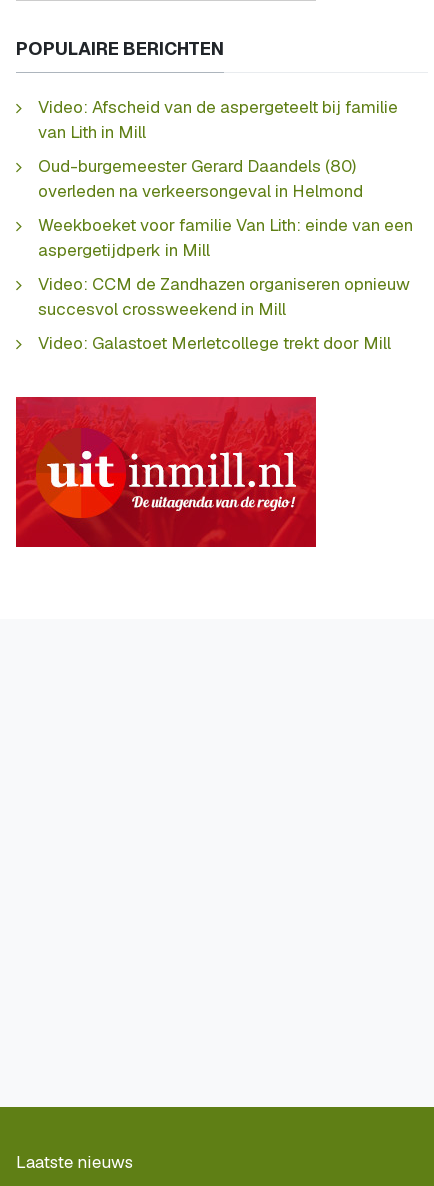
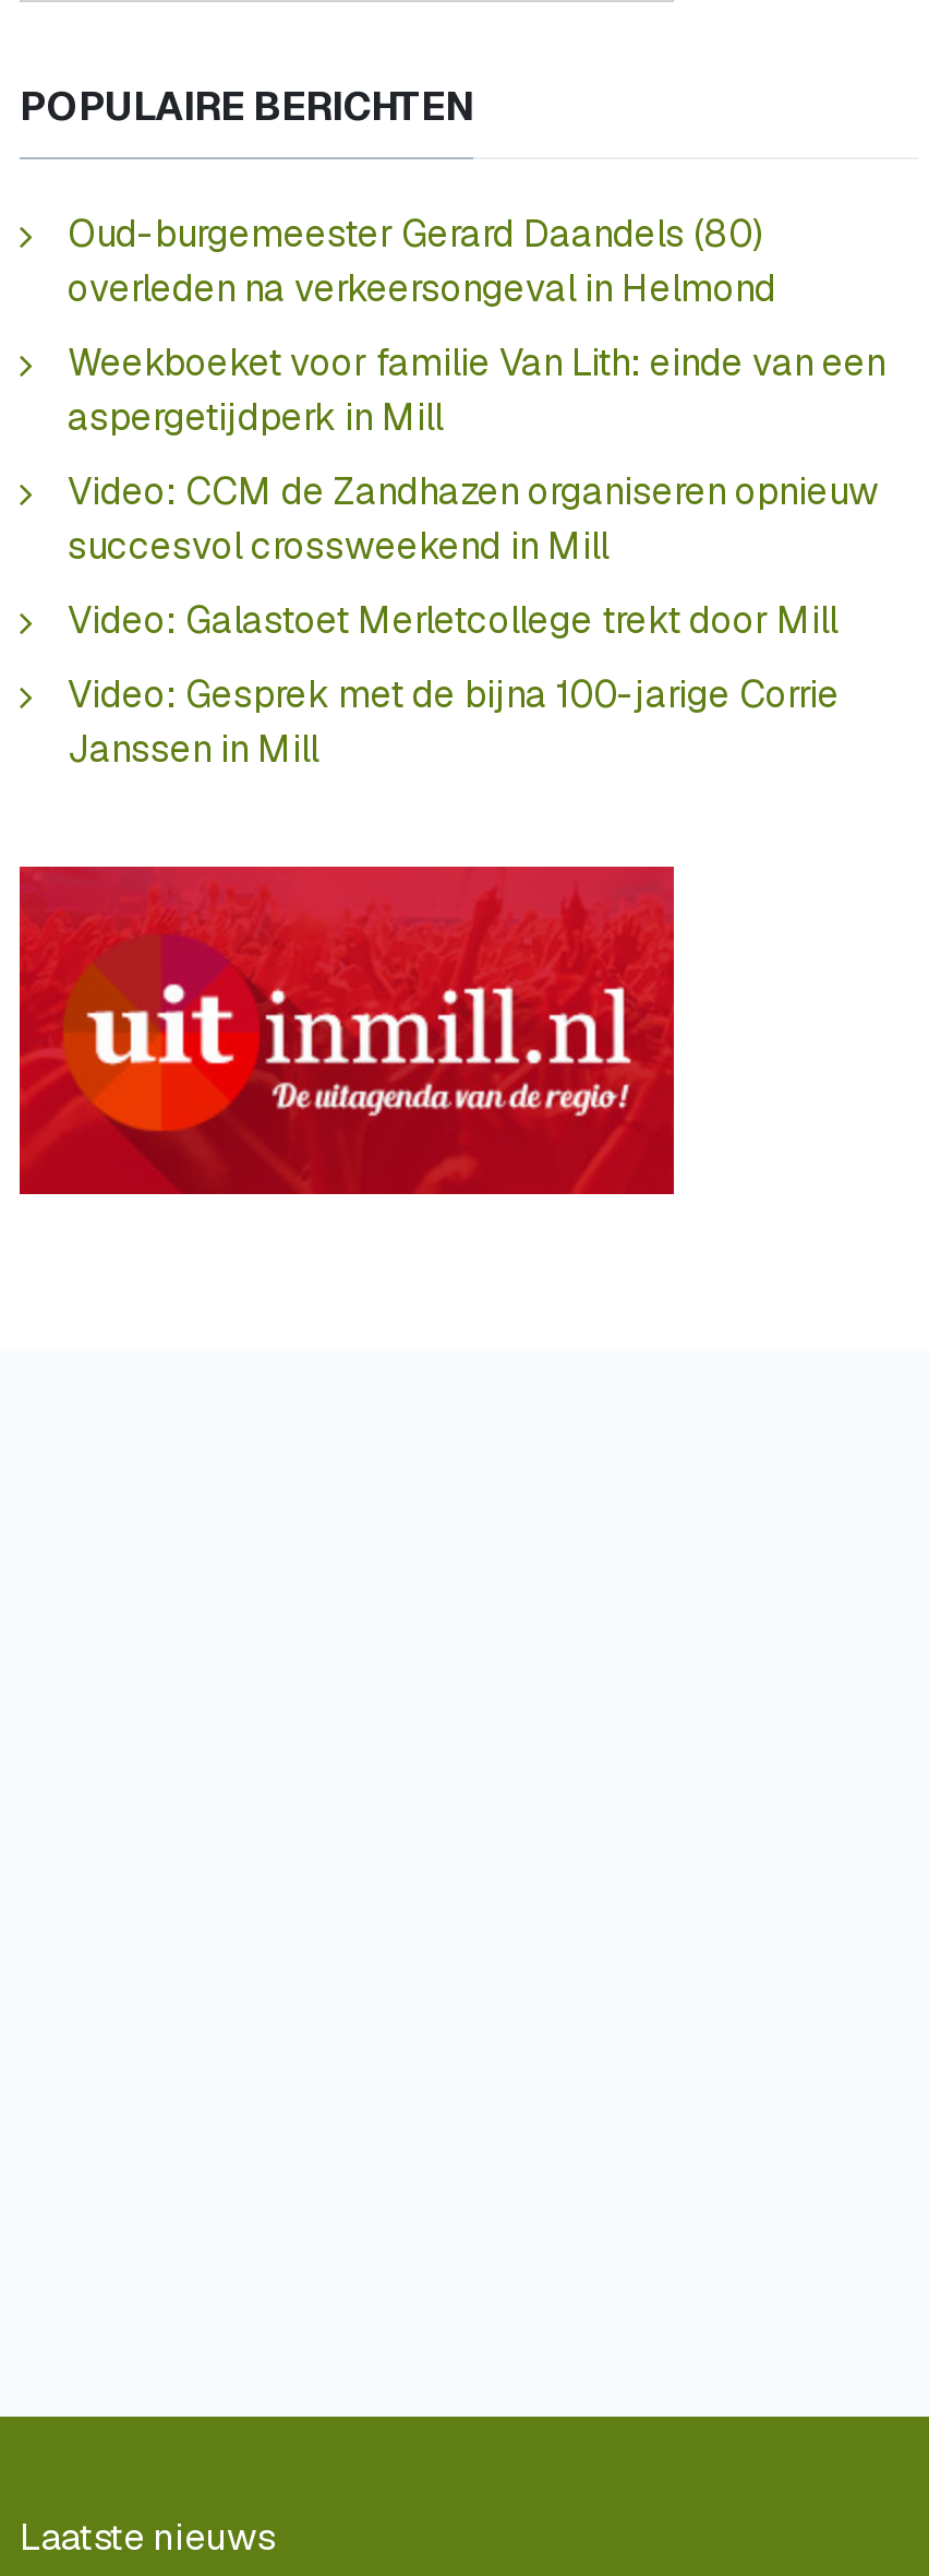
[38,96,398,143] Video: Afscheid van de aspergeteelt bij familie | van Lith in Mill -> none
moved [38,155,413,354] -> [68,210,885,644]: Oud-burgemeester Gerard Daandels (80) | overleden na verkeersongeval in Helmond | Weekboeket voor familie Van Lith: einde van een | aspergetijdperk in Mill | Video: CCM de Zandhazen organiseren opnieuw | succesvol crossweekend in Mill | Video: Galastoet Merletcollege trekt door Mill
none -> [68,670,840,773] Video: Gesprek met de bijna 100-jarige Corrie | Janssen in Mill

